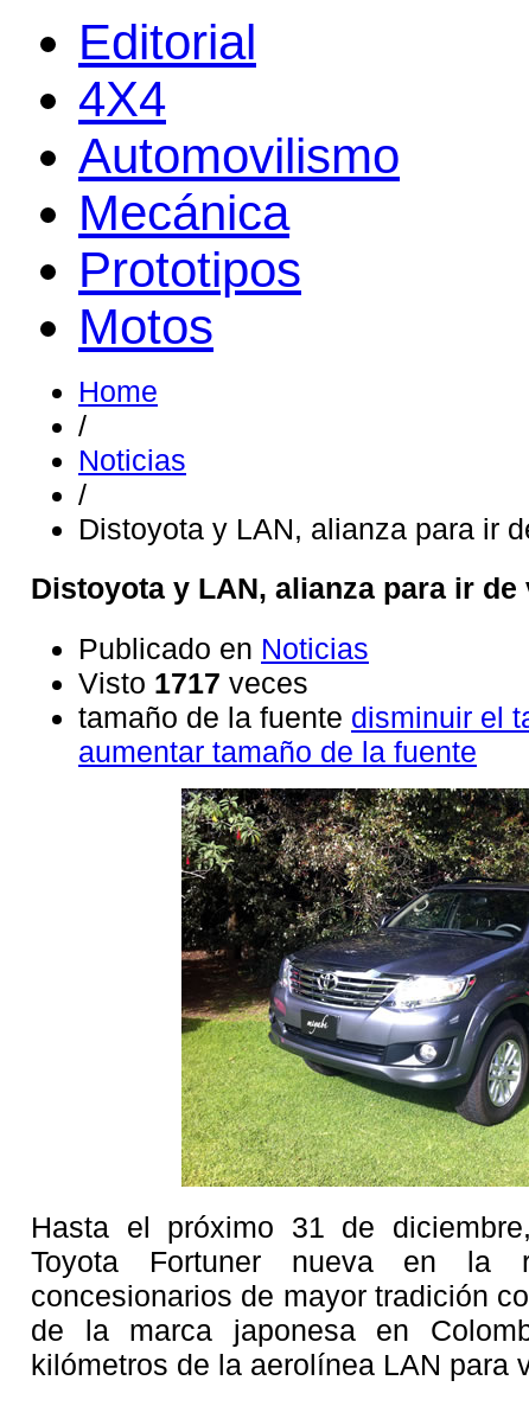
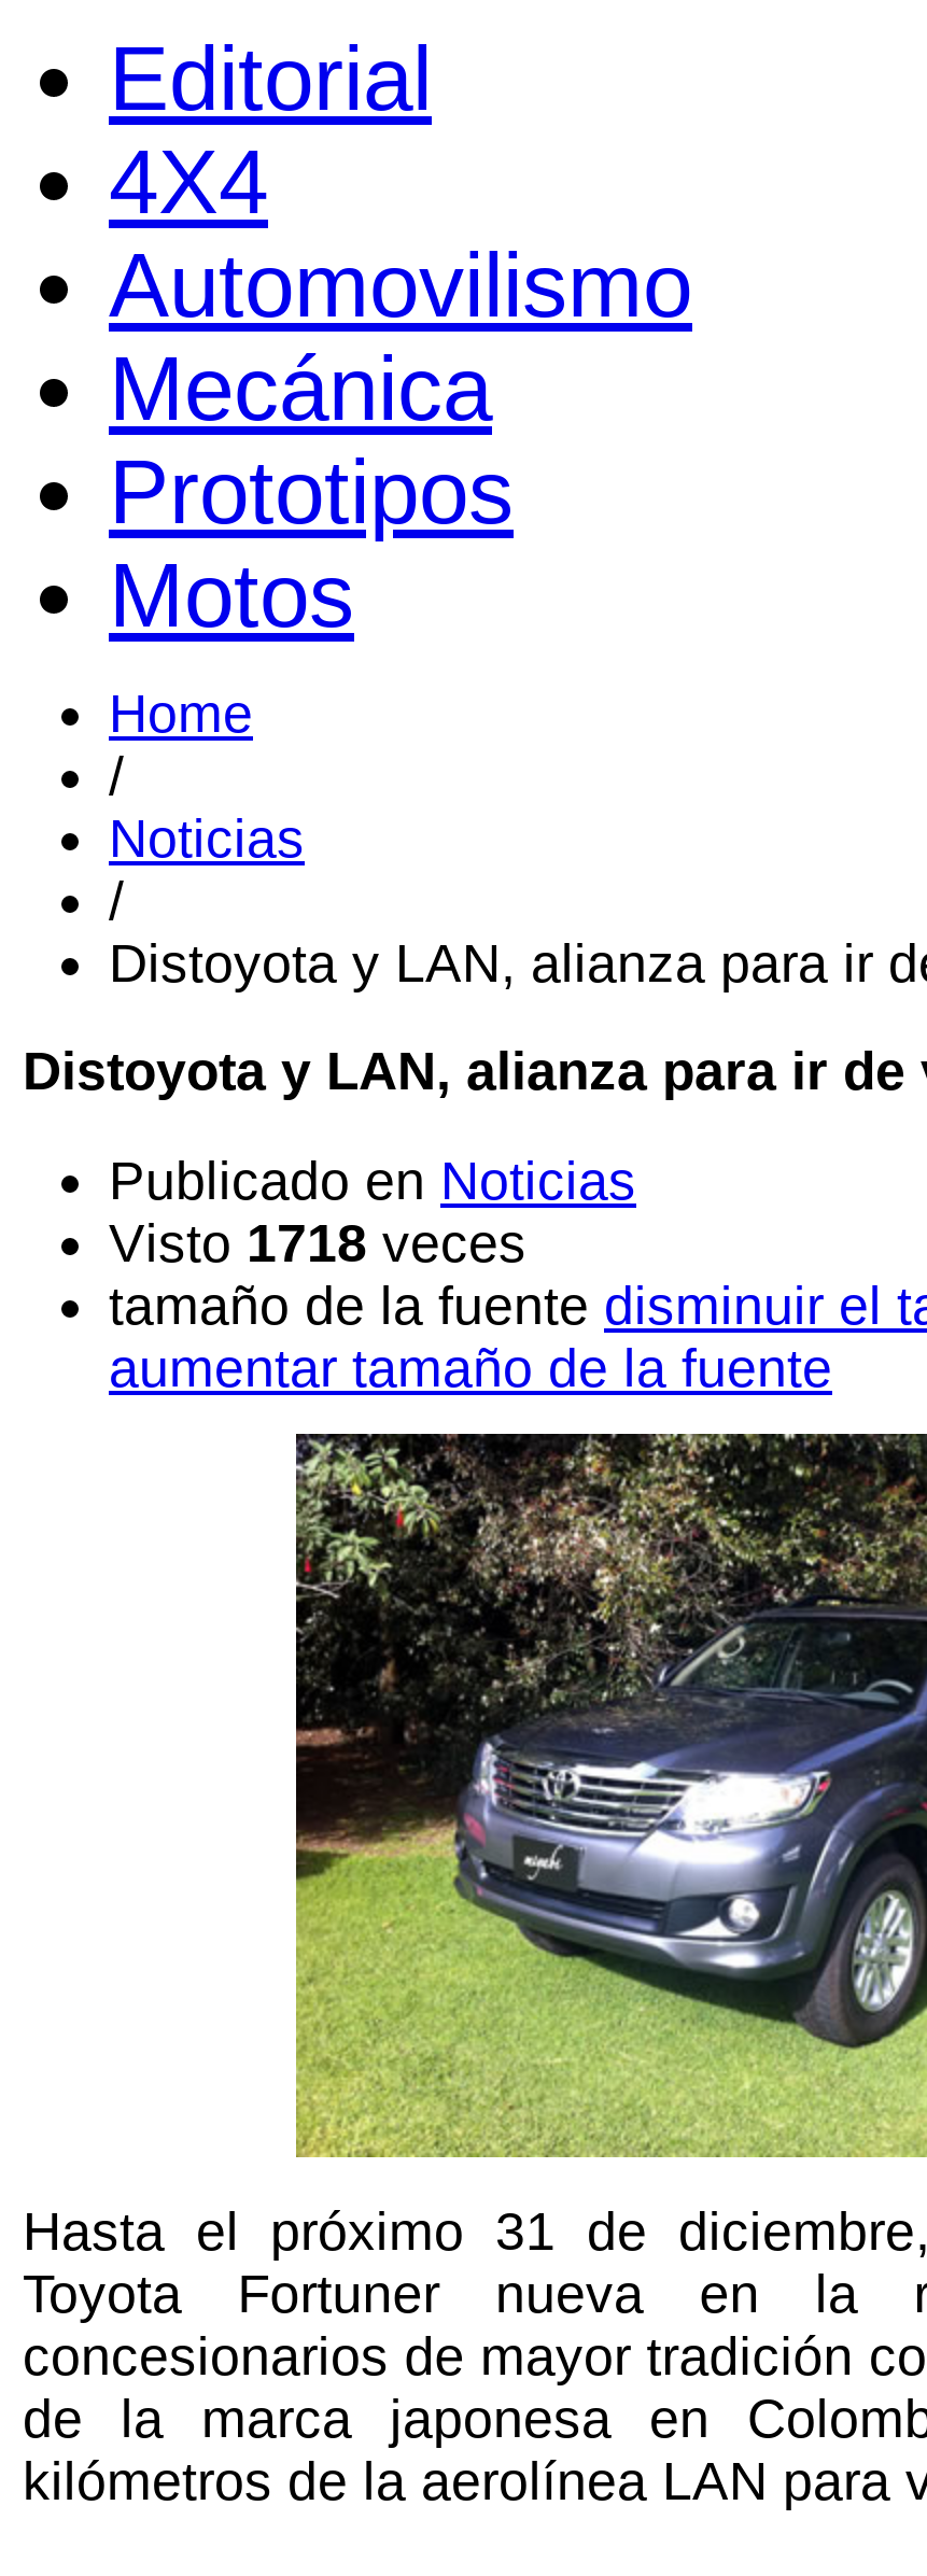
[78,666,308,699] Visto 1717 veces -> [109,1211,526,1271] Visto 1718 veces

